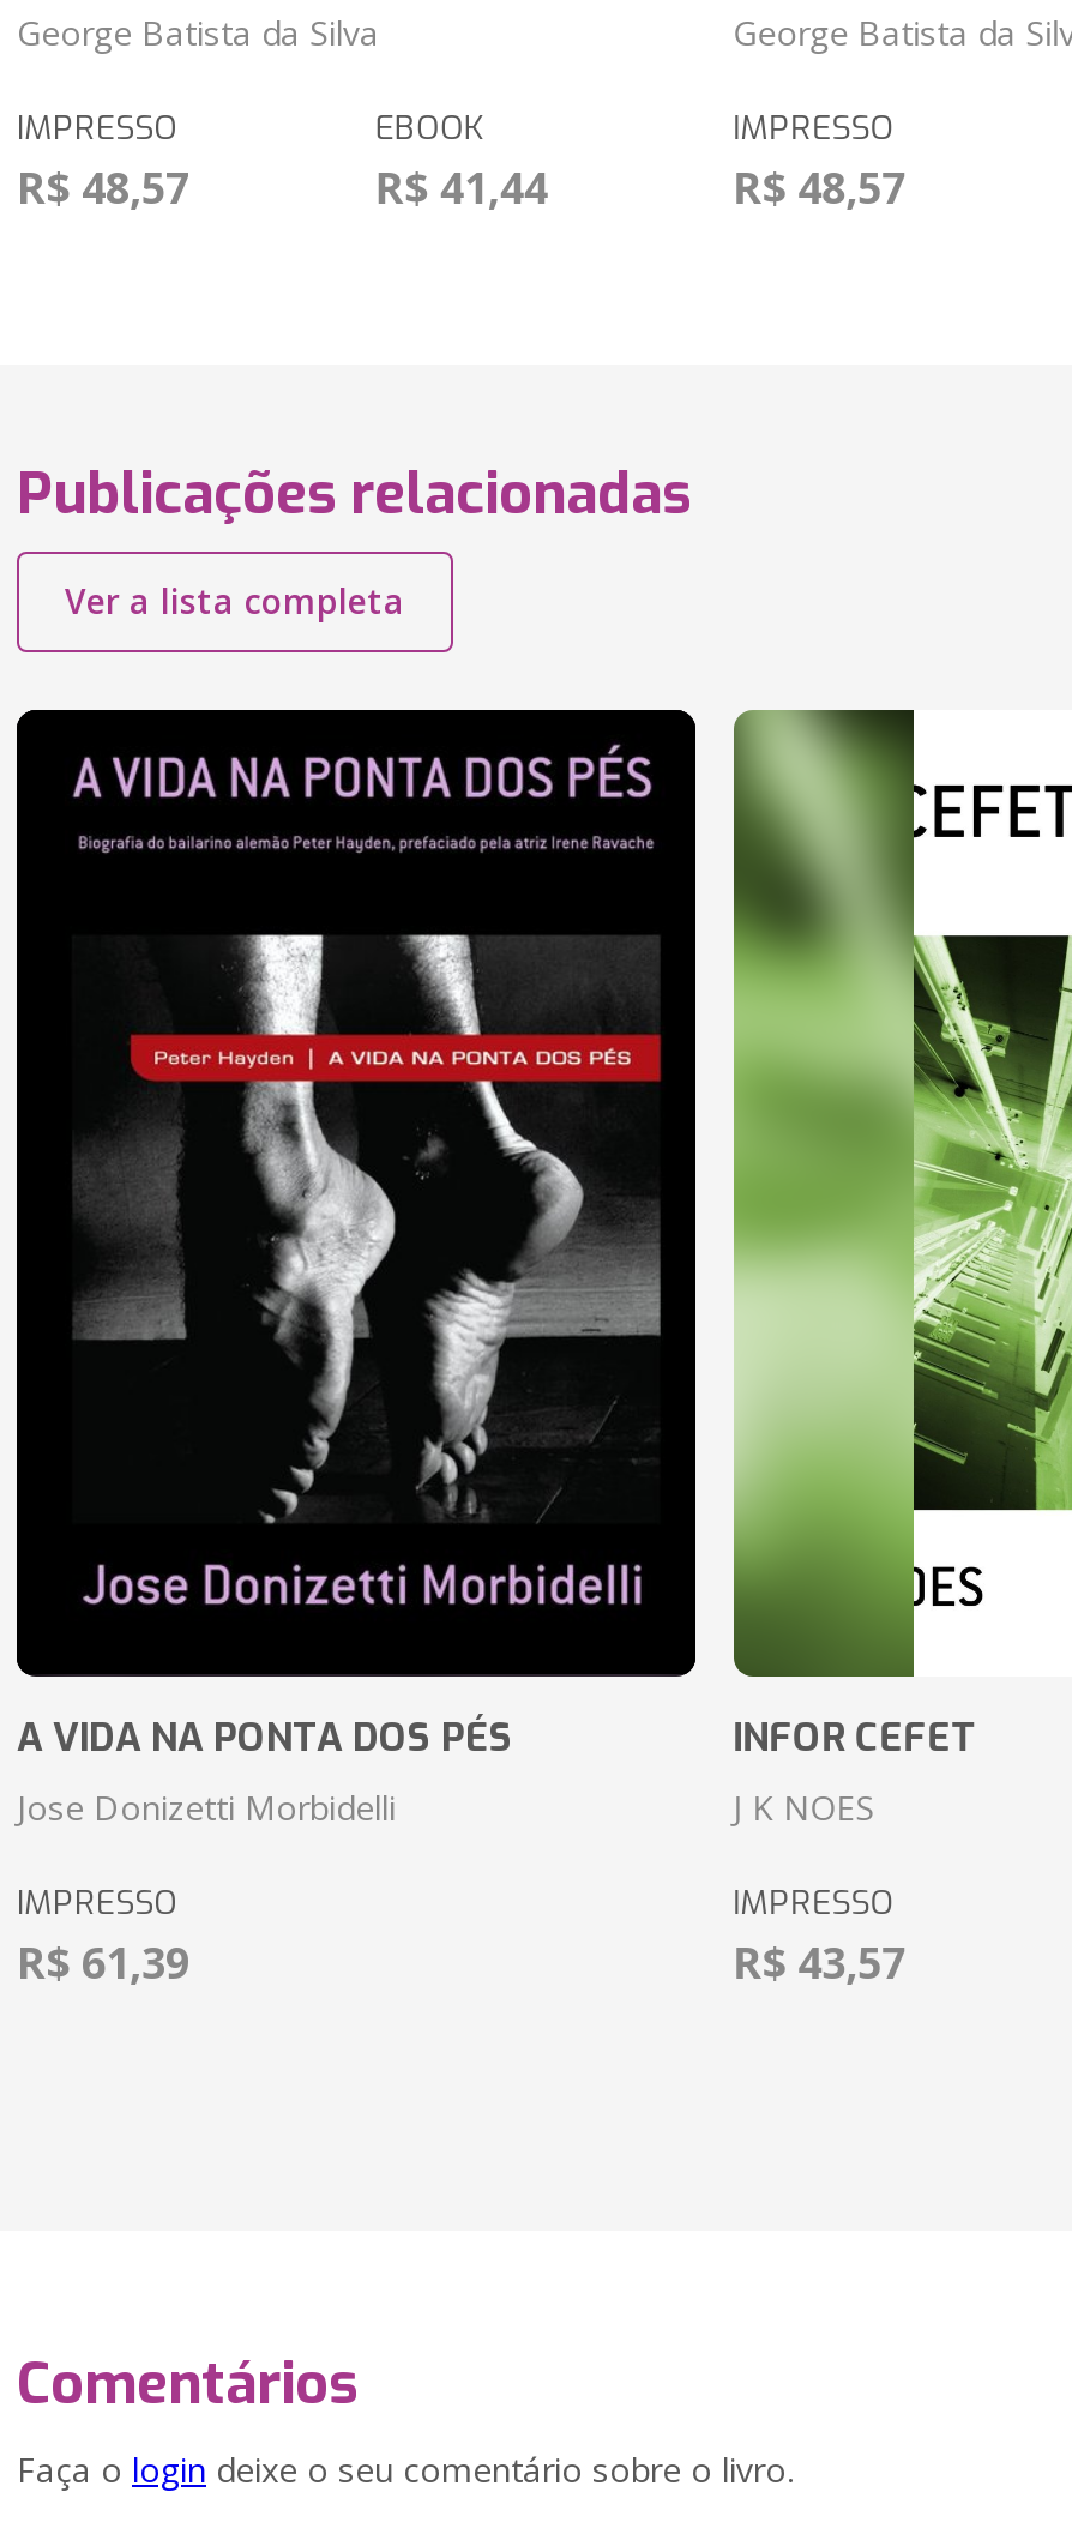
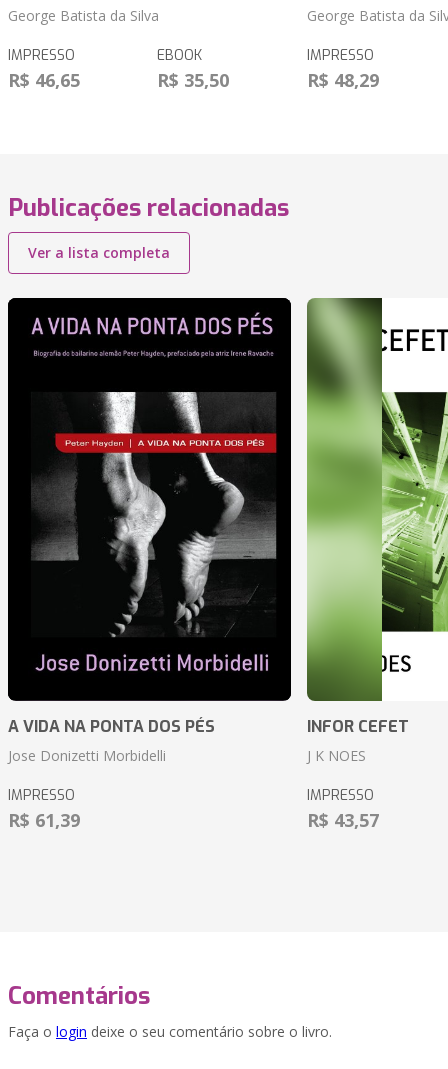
[17,159,189,216] R$ 48,57 -> [8,68,80,92] R$ 46,65
[375,159,548,216] R$ 41,44 -> [157,68,229,92] R$ 35,50
[733,159,906,216] R$ 48,57 -> [307,68,379,92] R$ 48,29

